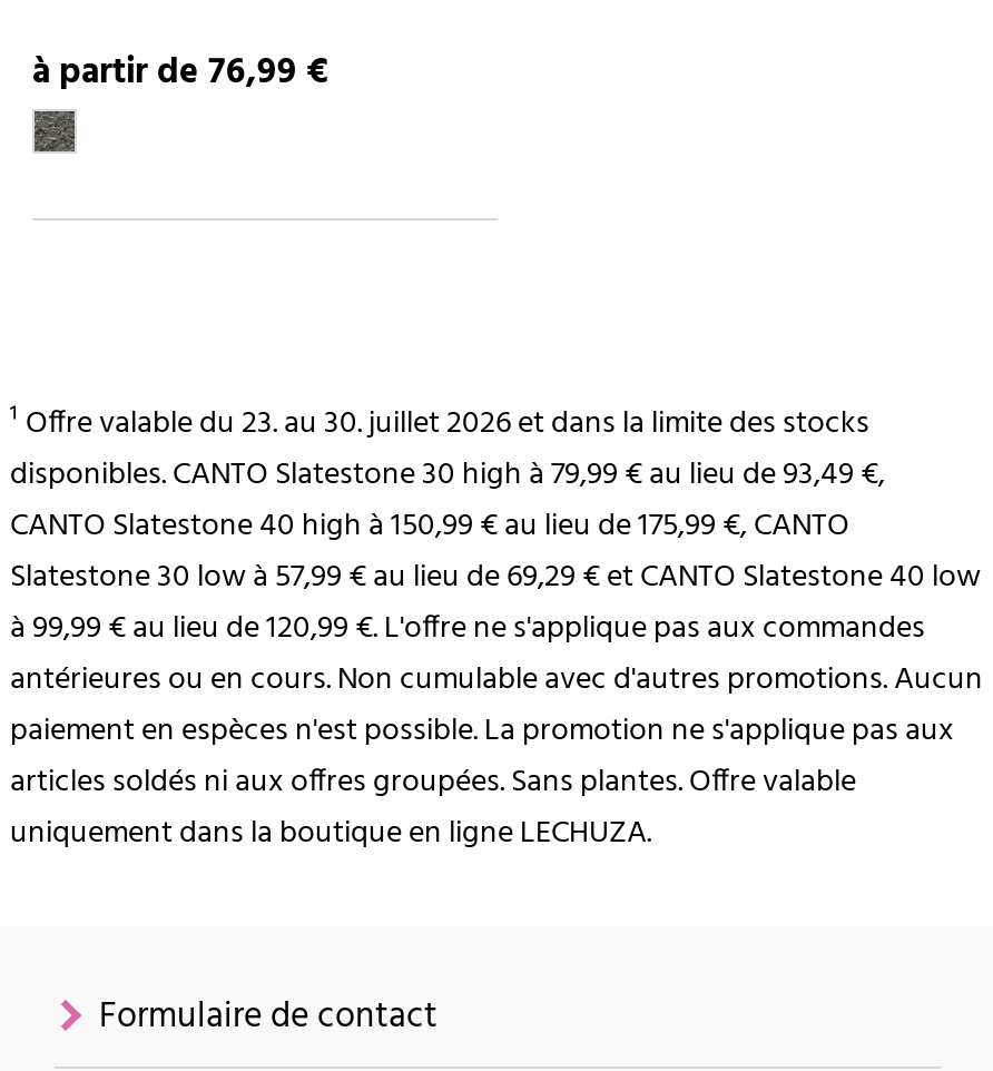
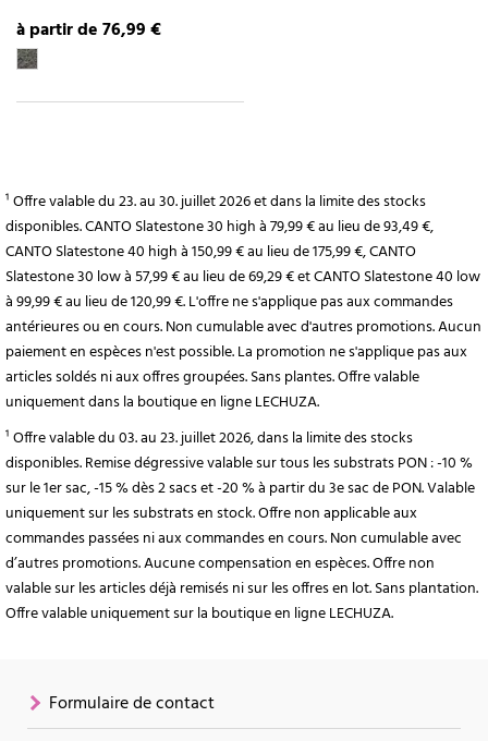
none -> [5,426,478,627] ¹ Offre valable du 03. au 23. juillet 2026, dans la limite des stocks | disponibles. Remise dégressive valable sur tous les substrats PON : -10 % | sur le 1er sac, -15 % dès 2 sacs et -20 % à partir du 3e sac de PON. Valable | uniquement sur les substrats en stock. Offre non applicable aux | commandes passées ni aux commandes en cours. Non cumulable avec | d’autres promotions. Aucune compensation en espèces. Offre non | valable sur les articles déjà remisés ni sur les offres en lot. Sans plantation. | Offre valable uniquement sur la boutique en ligne LECHUZA.

